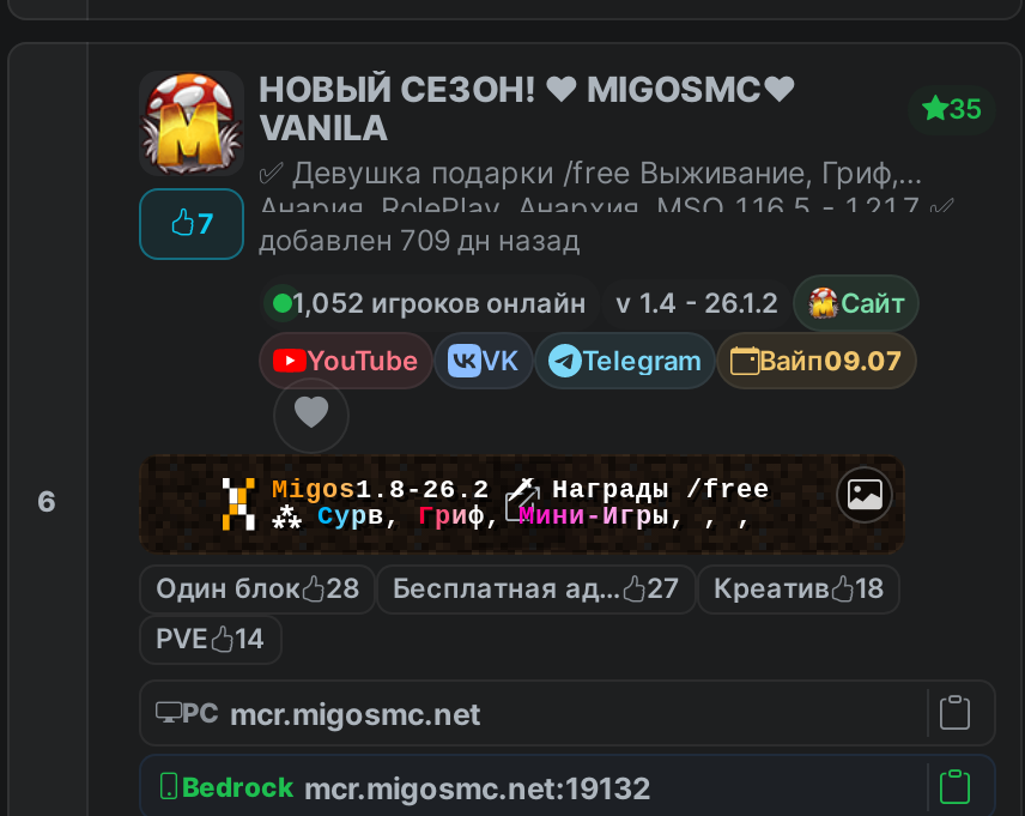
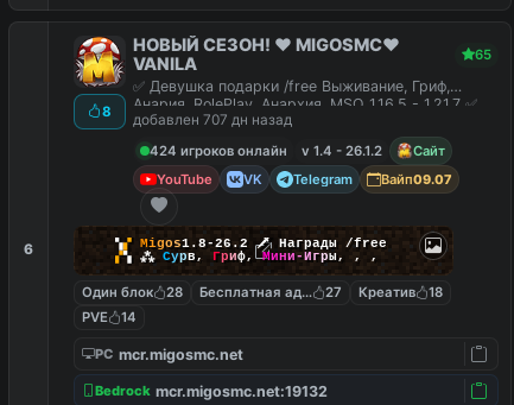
[948,91,982,125] 35 -> [475,46,491,62] 65
[198,206,214,240] 7 -> [102,103,112,119] 8
[259,224,580,258] добавлен 709 дн назад -> [133,112,292,128] добавлен 707 дн назад
[292,285,587,319] 1,052 игроков онлайн -> [150,142,287,159] 424 игроков онлайн

